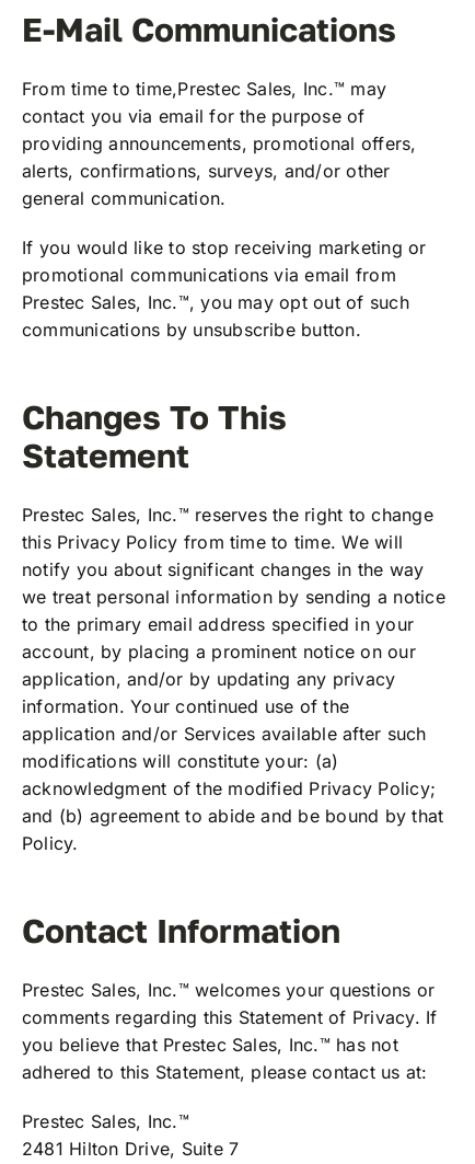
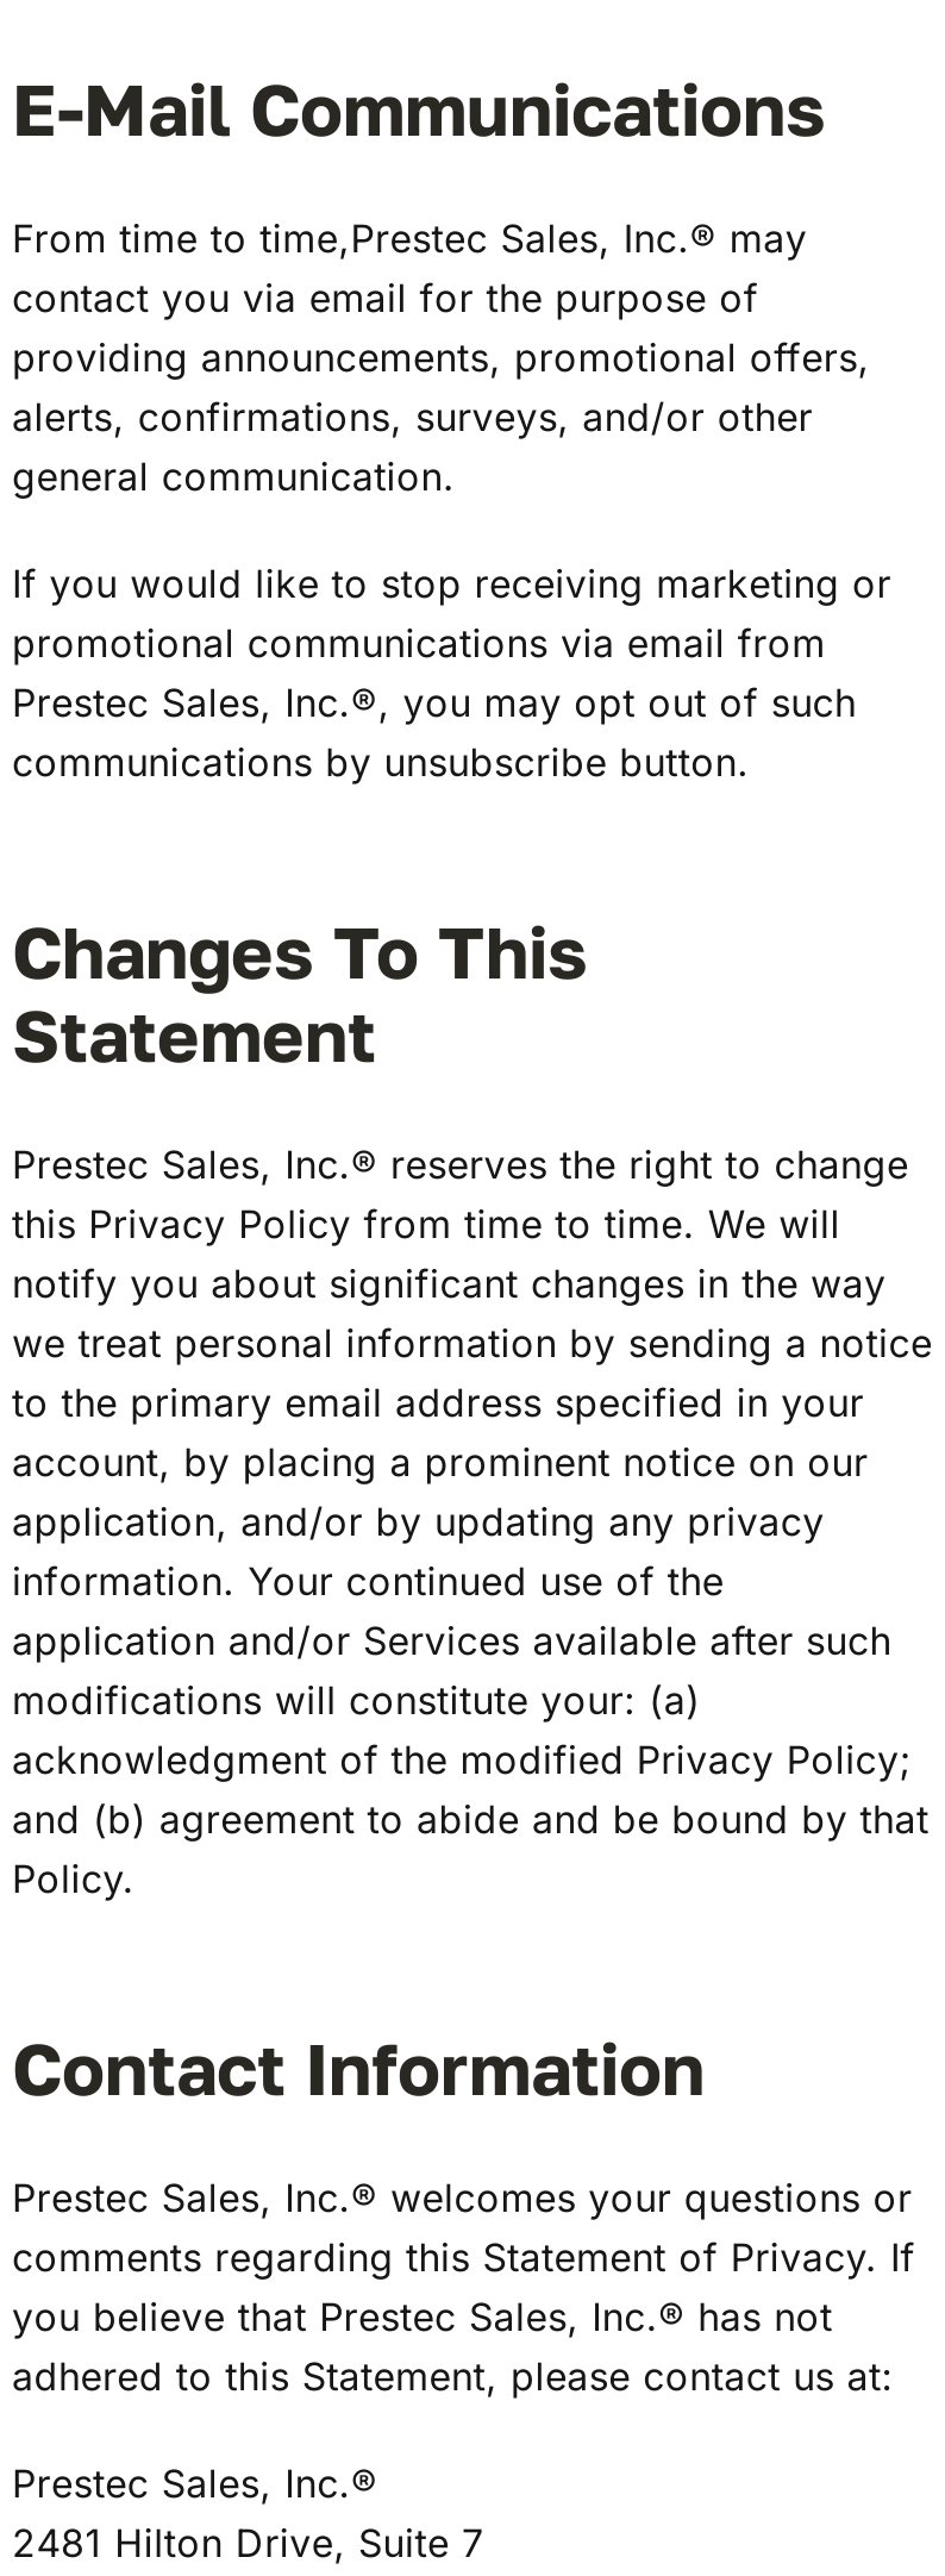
[22,77,386,99] From time to time,Prestec Sales, Inc.™ may -> [12,213,807,261] From time to time,Prestec Sales, Inc.® may
[22,291,409,313] Prestec Sales, Inc.™, you may opt out of such -> [12,677,856,725] Prestec Sales, Inc.®, you may opt out of such
[22,503,433,525] Prestec Sales, Inc.™ reserves the right to change -> [12,1139,909,1187] Prestec Sales, Inc.® reserves the right to change
[22,979,435,1001] Prestec Sales, Inc.™ welcomes your questions or -> [12,2173,912,2221] Prestec Sales, Inc.® welcomes your questions or
[22,1033,398,1055] you believe that Prestec Sales, Inc.™ has not -> [12,2292,833,2340] you believe that Prestec Sales, Inc.® has not
[22,1110,189,1132] Prestec Sales, Inc.™ -> [12,2459,378,2506] Prestec Sales, Inc.®

